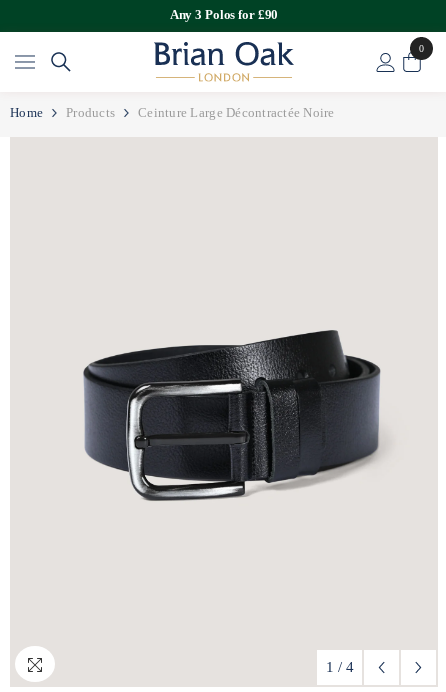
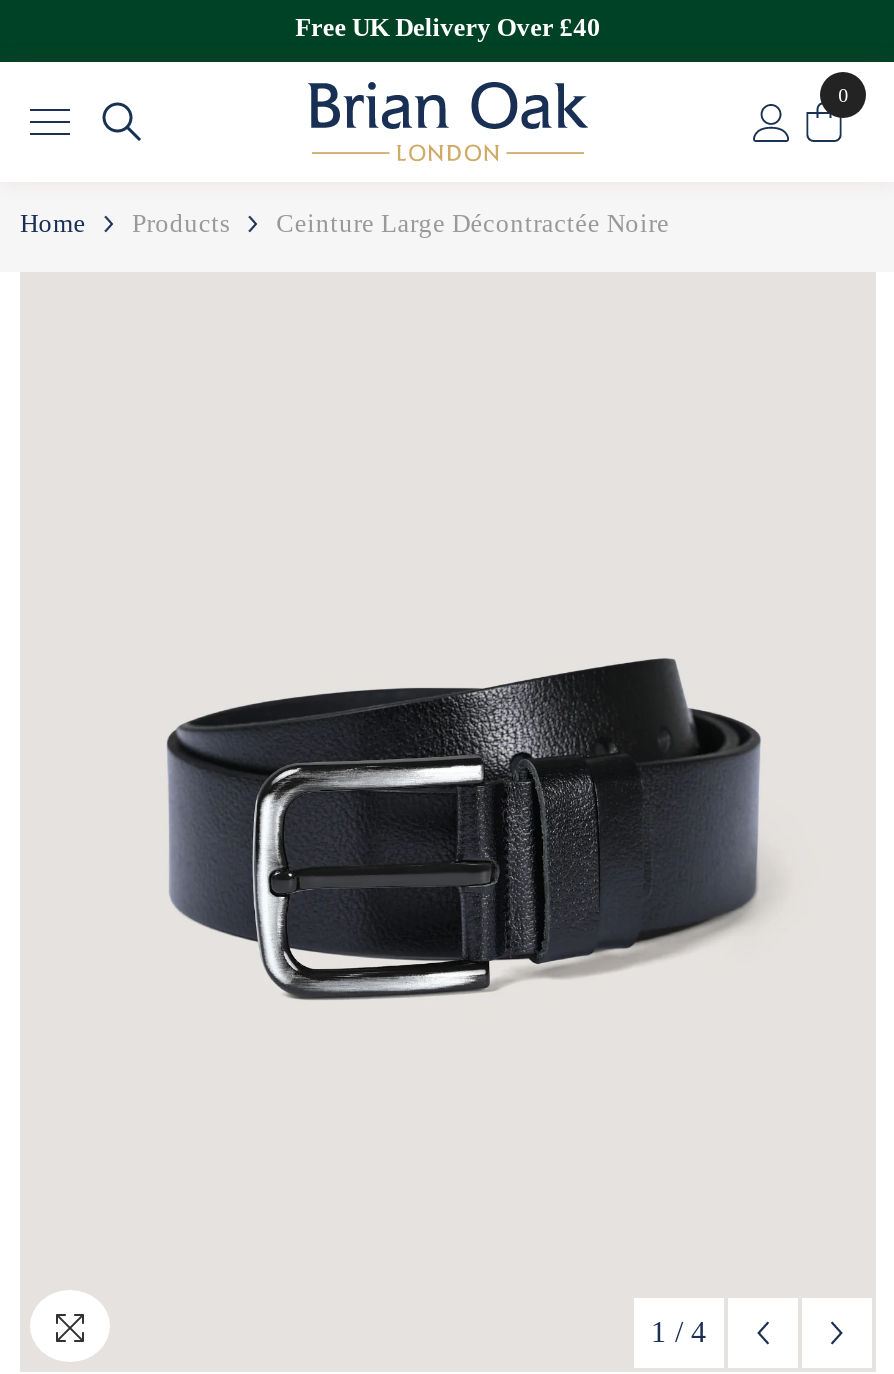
[170,7,278,22] Any 3 Polos for £90 -> [295,12,601,42] Free UK Delivery Over £40

